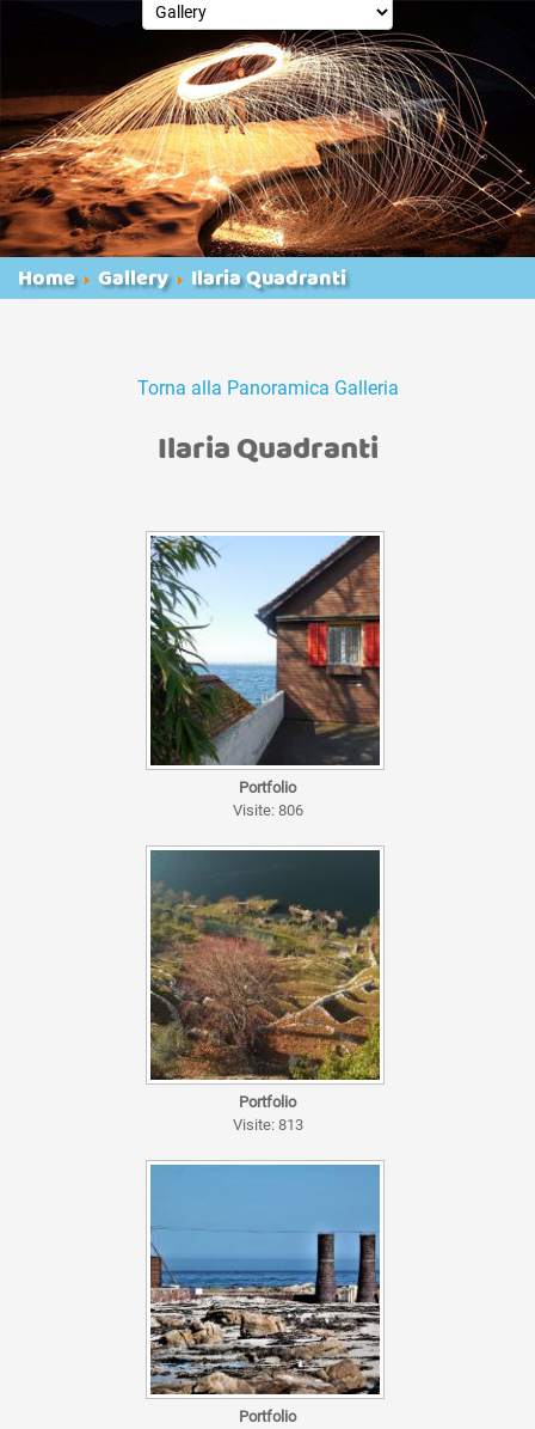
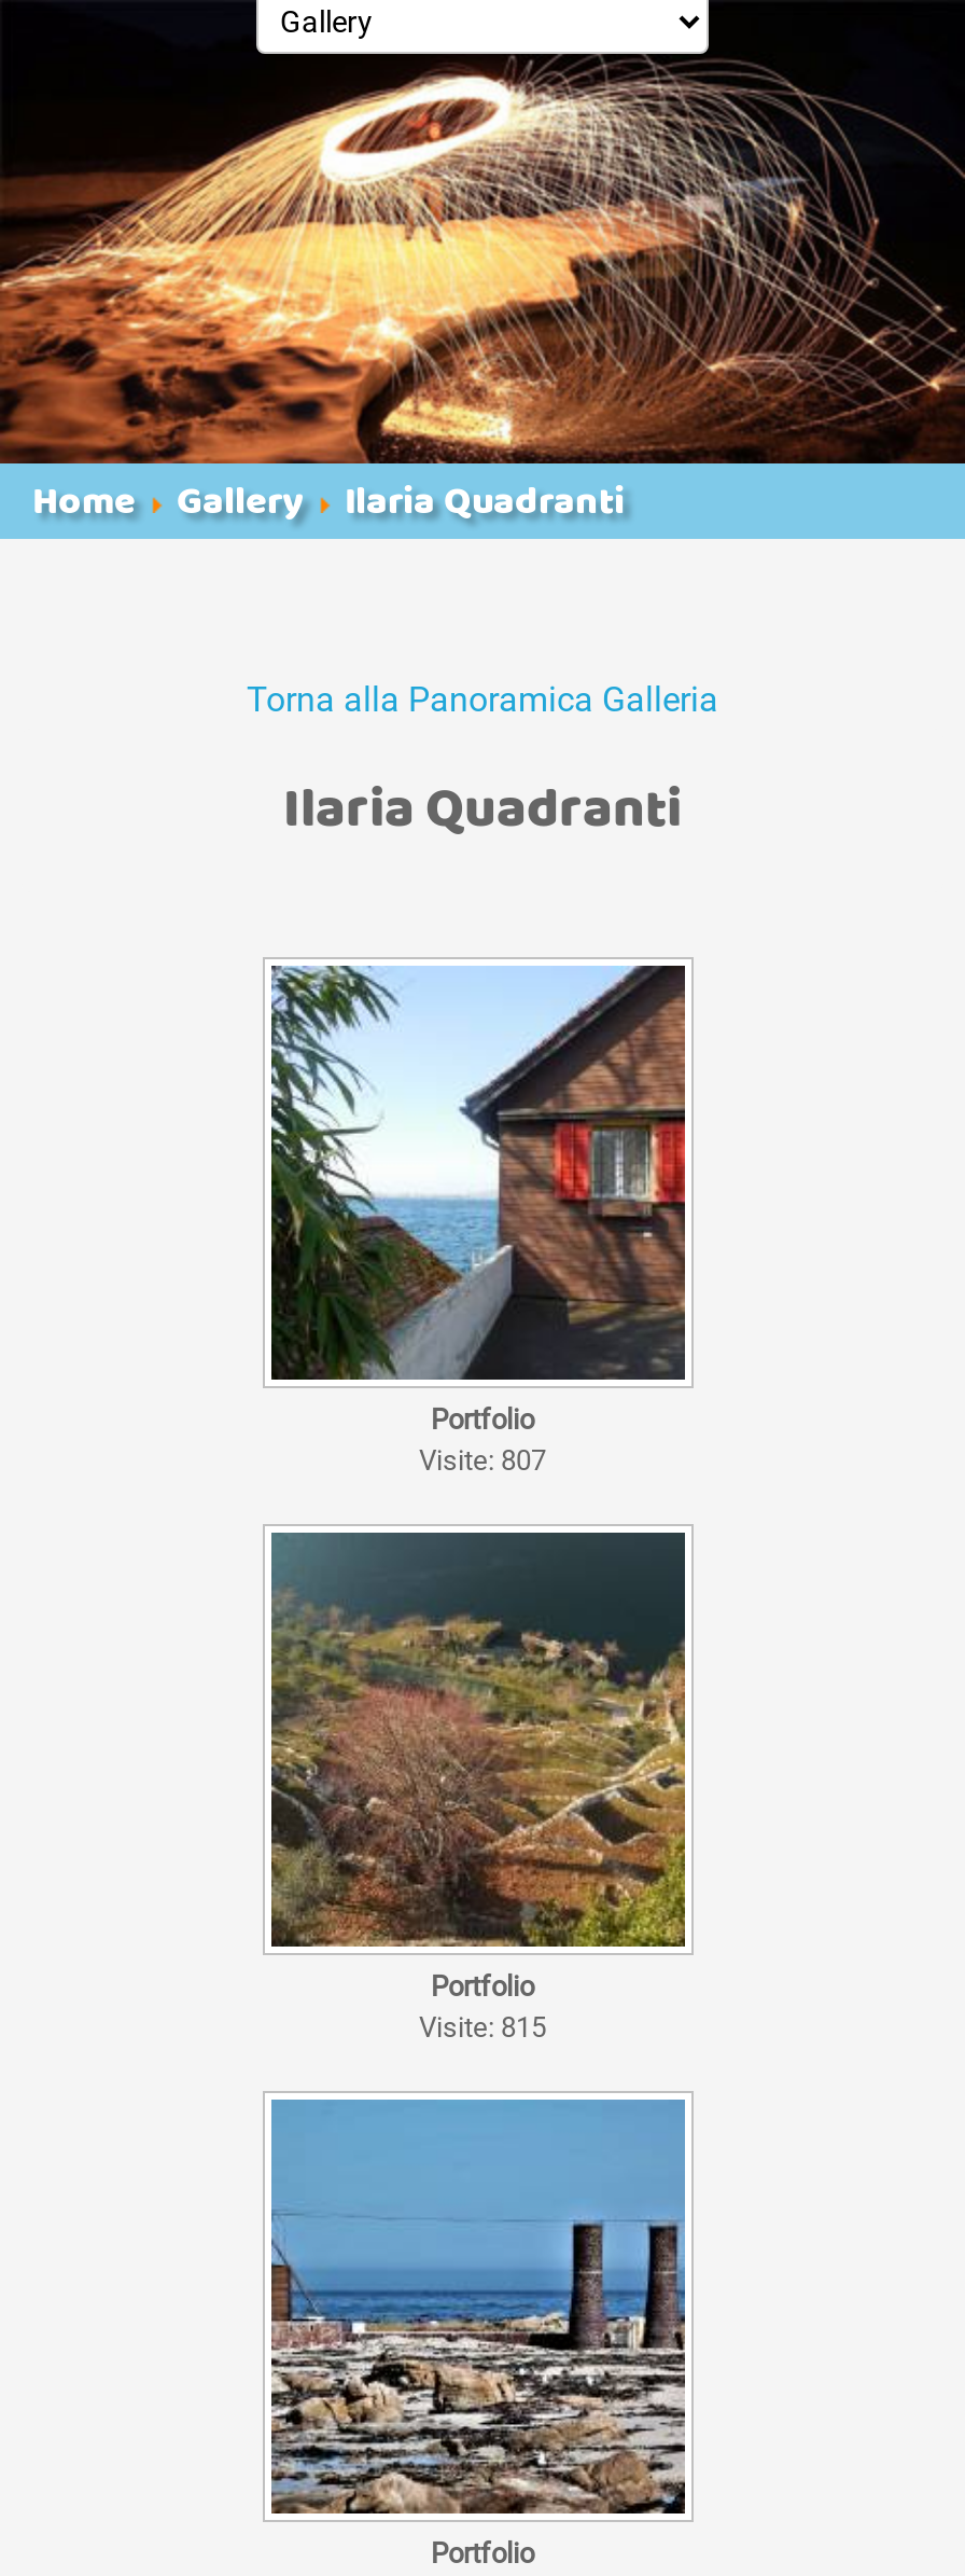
[232,801,303,819] Visite: 806 -> [419,1445,546,1477] Visite: 807
[232,1116,303,1134] Visite: 813 -> [419,2011,546,2044] Visite: 815

